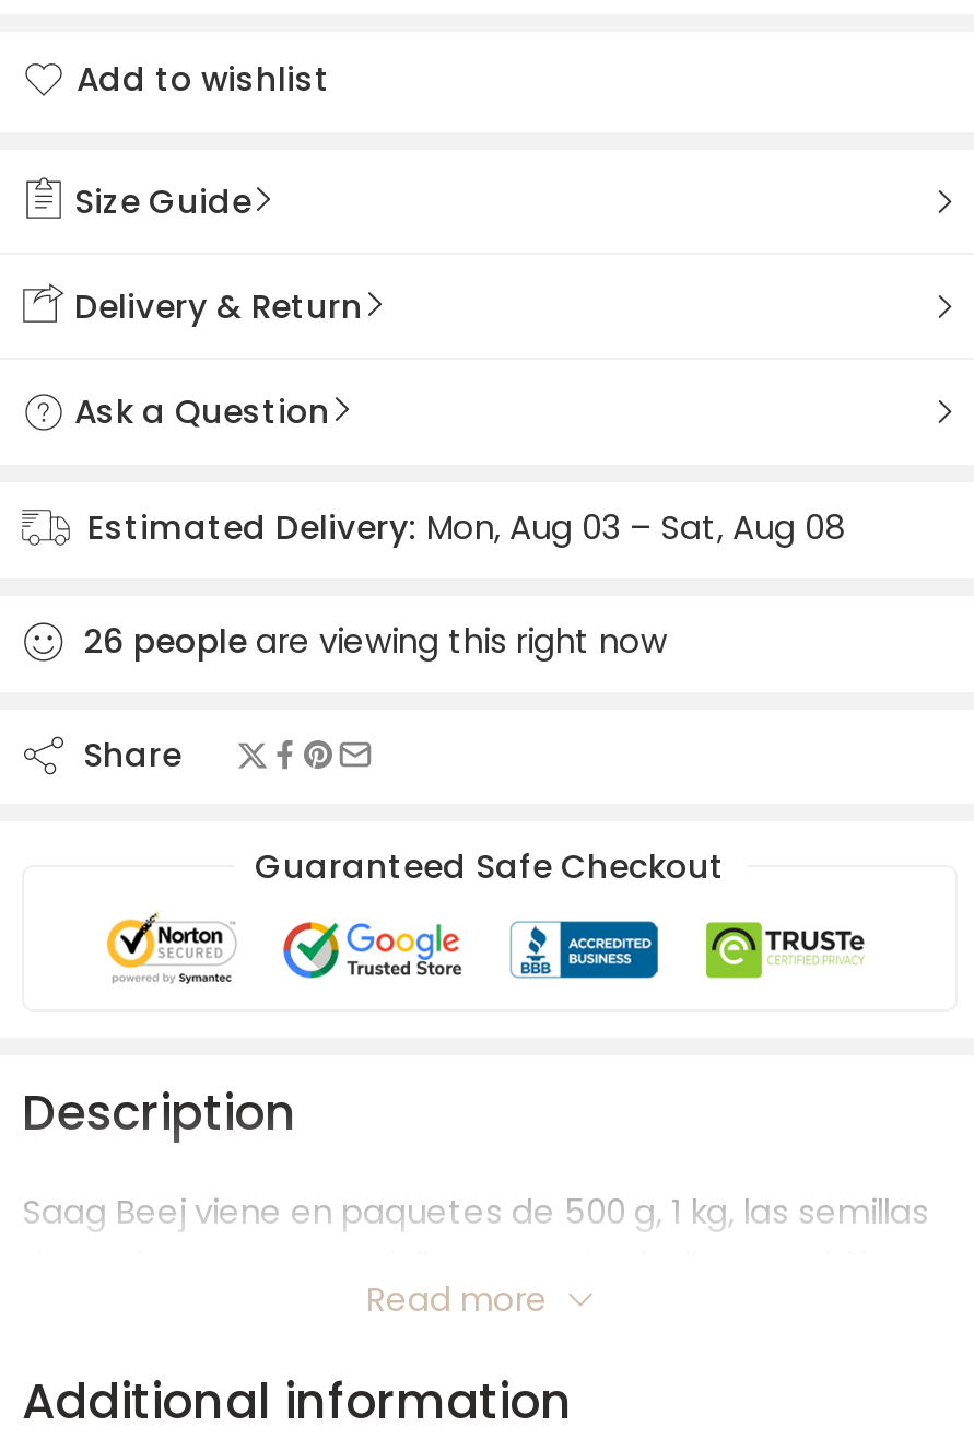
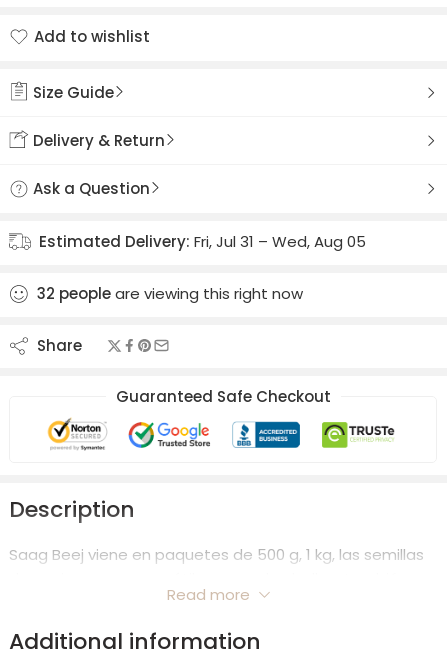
[87,505,844,551] Estimated Delivery: Mon, Aug 03 – Sat, Aug 08 -> [39,231,366,252] Estimated Delivery: Fri, Jul 31 – Wed, Aug 05
[83,618,667,664] 26 people are viewing this right now -> [37,283,303,304] 32 people are viewing this right now

